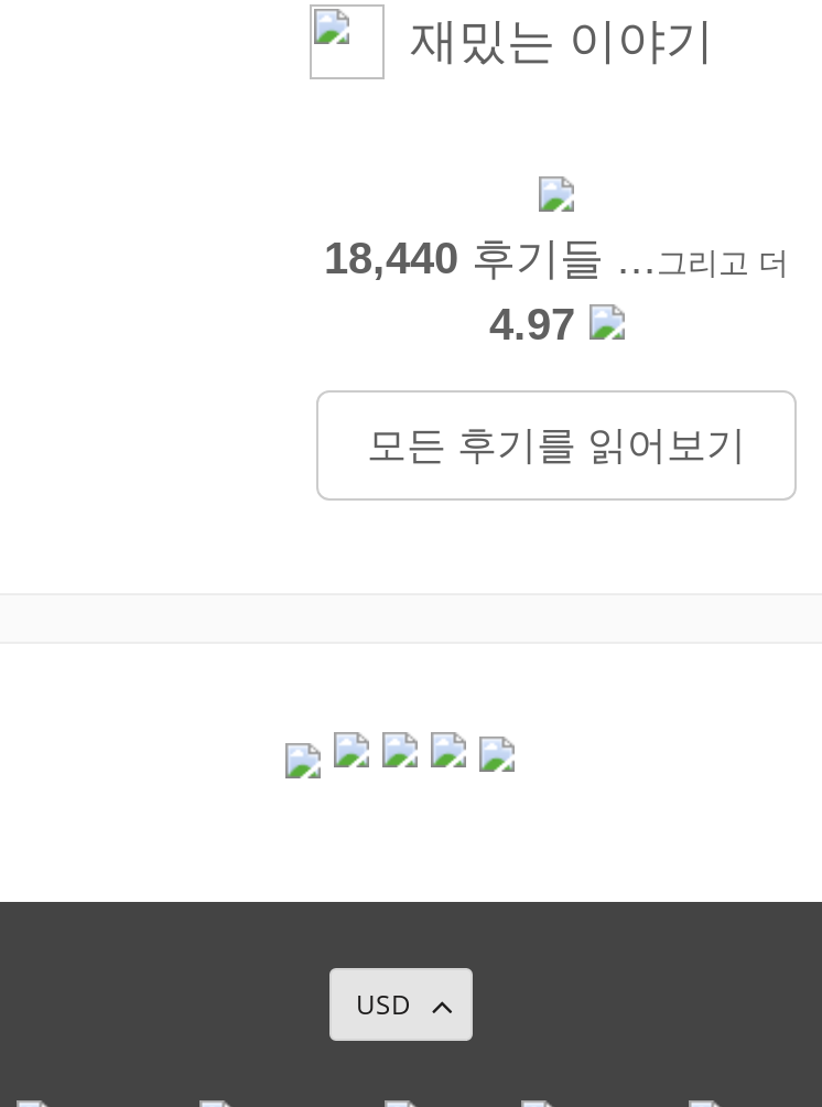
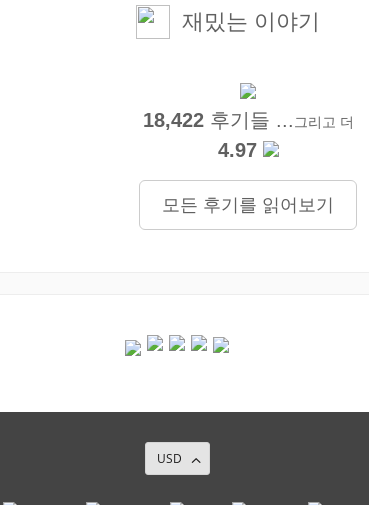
[324,234,789,282] 18,440 후기들 ... 그리고 더 -> [142,109,353,131] 18,422 후기들 ... 그리고 더

